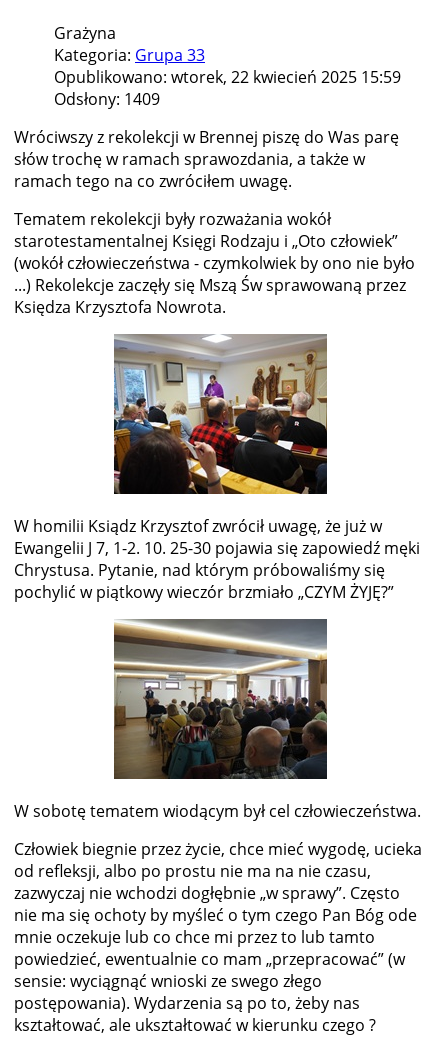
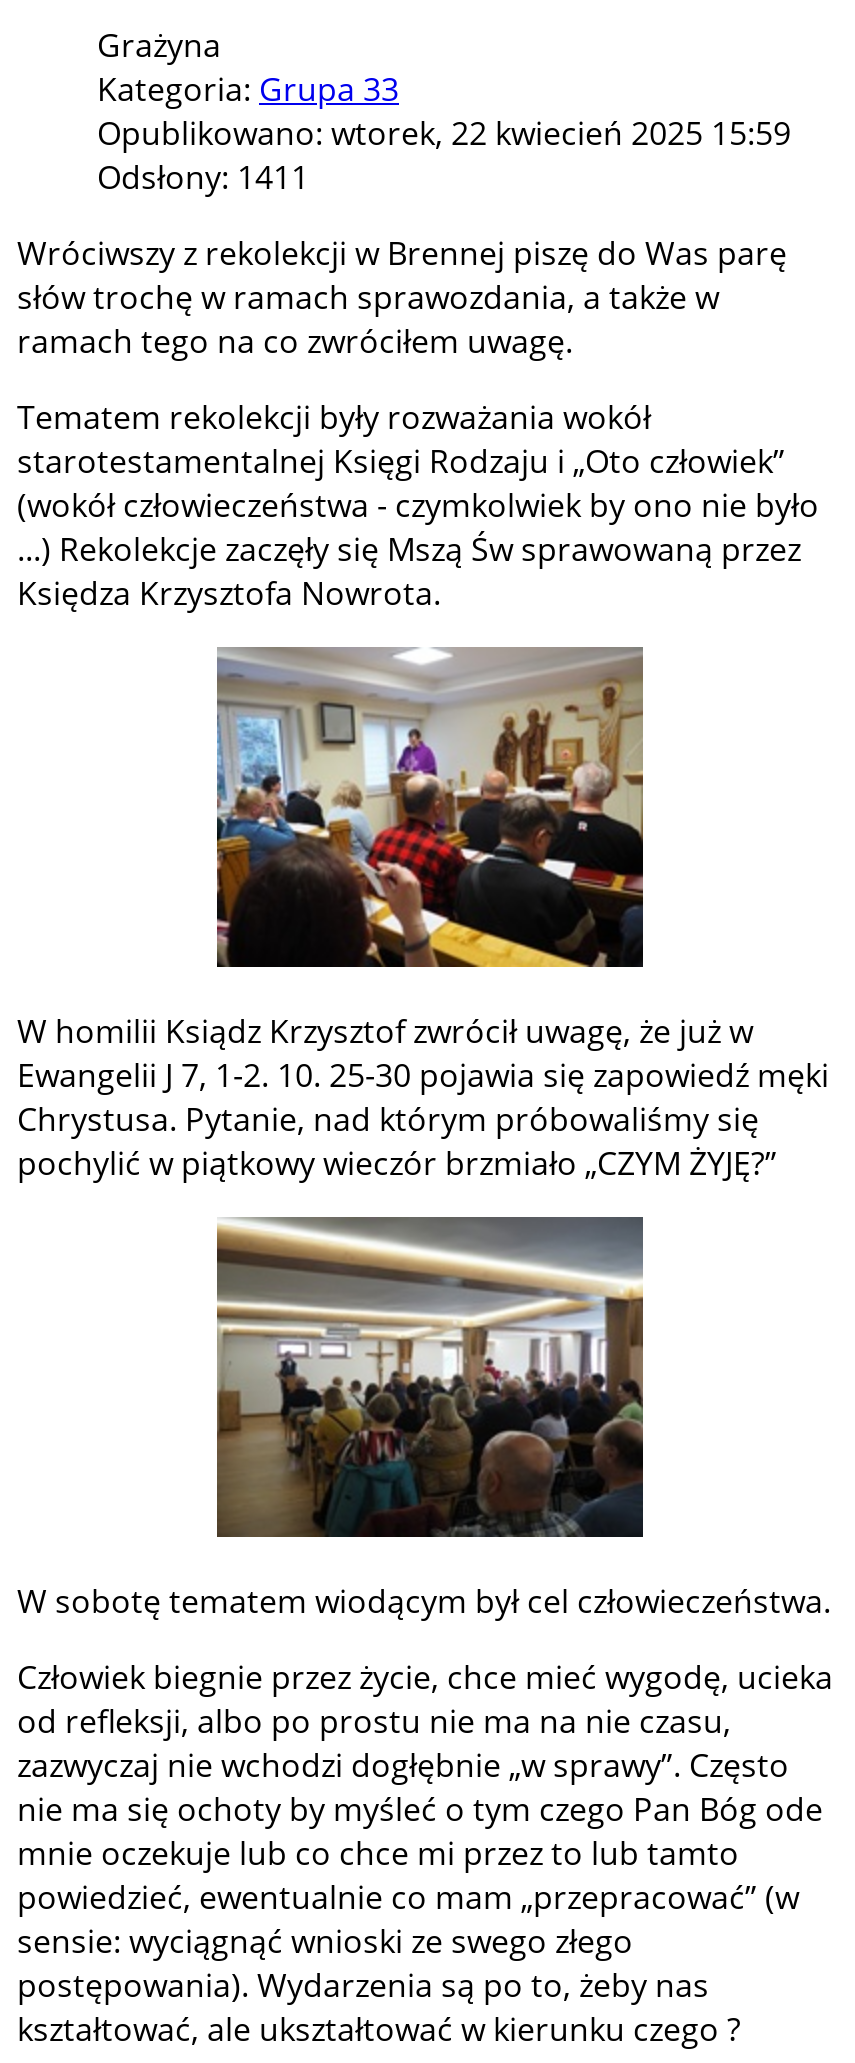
[54,88,160,110] Odsłony: 1409 -> [97,155,309,199] Odsłony: 1411

